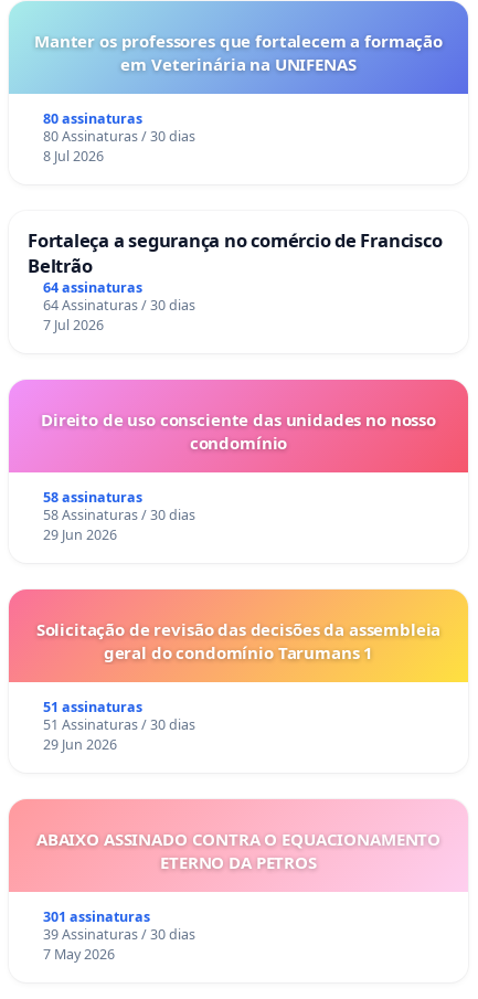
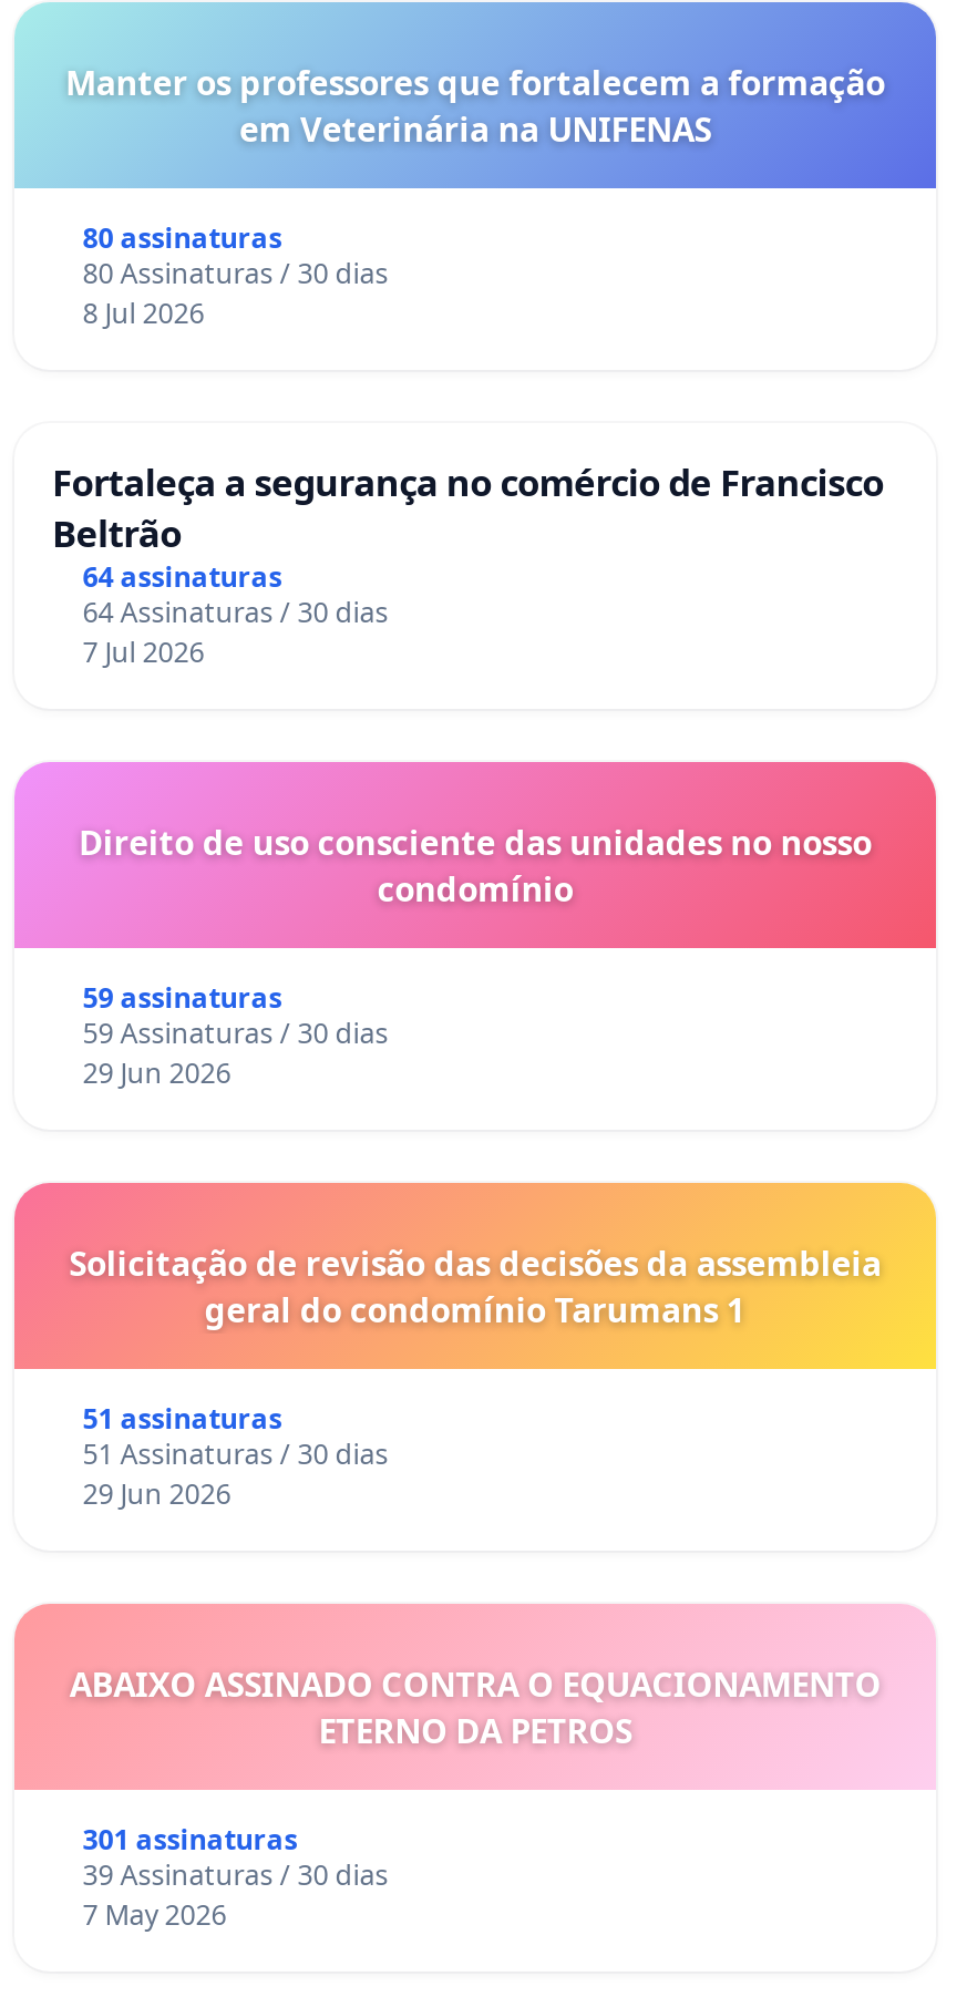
[43,488,142,507] 58 assinaturas -> [83,980,282,1017] 59 assinaturas
[43,506,195,525] 58 Assinaturas / 30 dias -> [83,1015,388,1053] 59 Assinaturas / 30 dias

